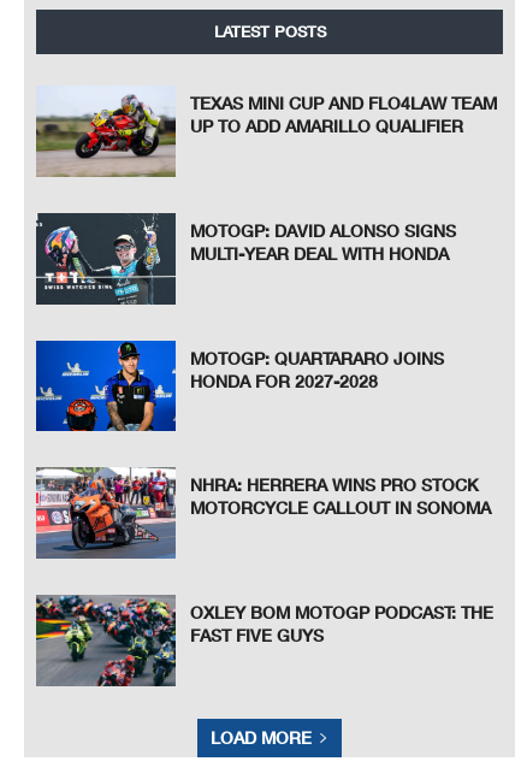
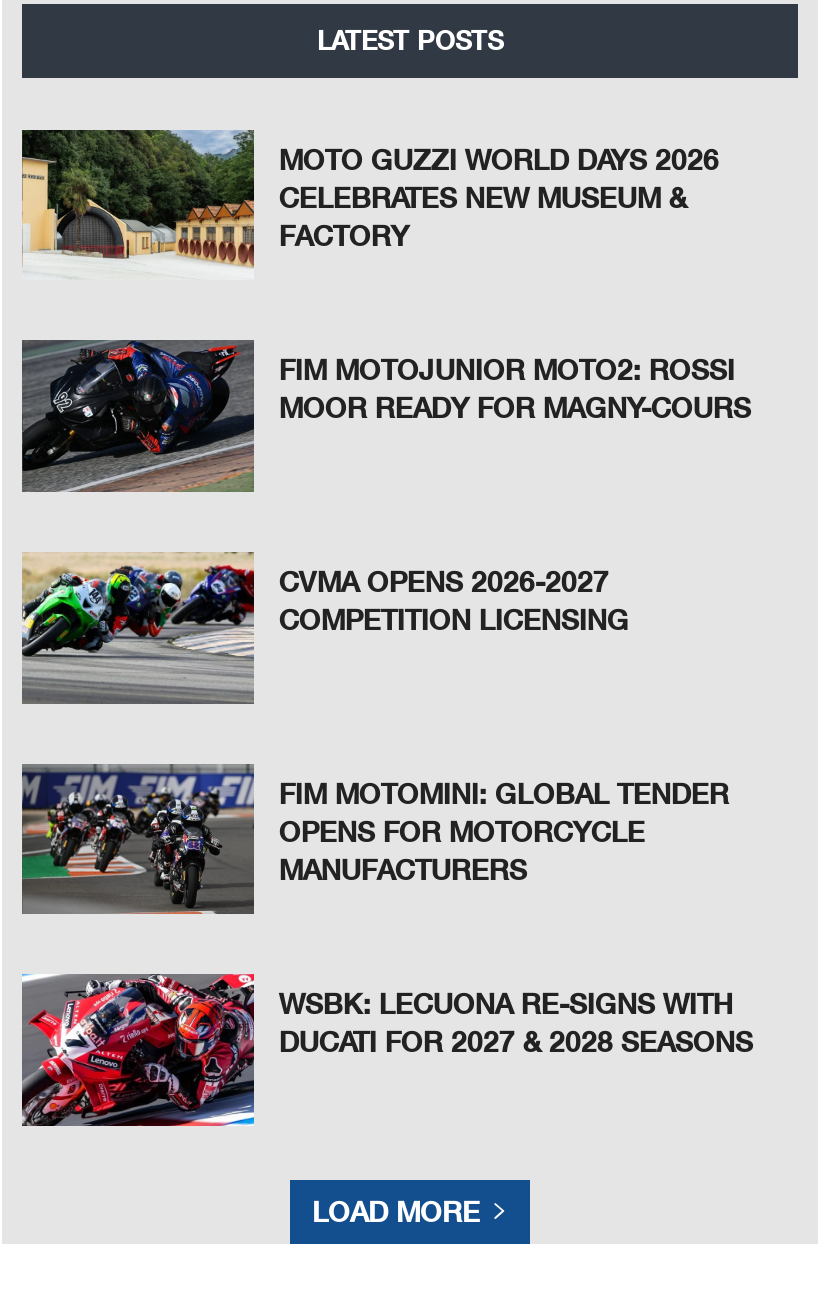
[35,87,497,178] [image] | TEXAS MINI CUP AND FLO4LAW TEAM | UP TO ADD AMARILLO QUALIFIER -> [20,128,719,280] [image] | MOTO GUZZI WORLD DAYS 2026 | CELEBRATES NEW MUSEUM & | FACTORY
[36,214,456,306] [image] | MOTOGP: DAVID ALONSO SIGNS | MULTI-YEAR DEAL WITH HONDA -> [22,340,751,492] [image] | FIM MOTOJUNIOR MOTO2: ROSSI | MOOR READY FOR MAGNY-COURS
[35,340,444,432] [image] | MOTOGP: QUARTARARO JOINS | HONDA FOR 2027-2028 -> [20,550,629,706] [image] | CVMA OPENS 2026-2027 | COMPETITION LICENSING
[35,467,491,560] [image] | NHRA: HERRERA WINS PRO STOCK | MOTORCYCLE CALLOUT IN SONOMA -> [20,762,729,916] [image] | FIM MOTOMINI: GLOBAL TENDER | OPENS FOR MOTORCYCLE | MANUFACTURERS
[35,594,494,687] [image] | OXLEY BOM MOTOGP PODCAST: THE | FAST FIVE GUYS -> [22,972,753,1128] [image] | WSBK: LECUONA RE-SIGNS WITH | DUCATI FOR 2027 & 2028 SEASONS

